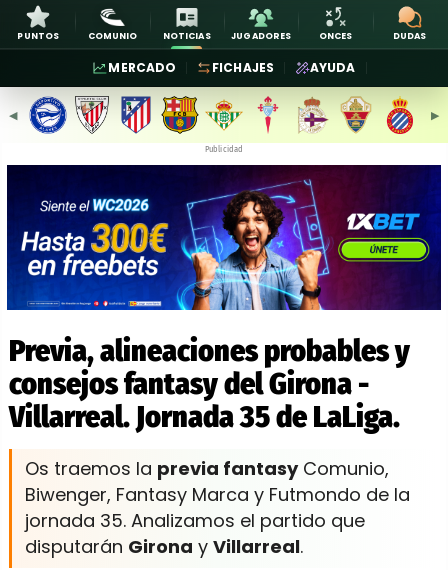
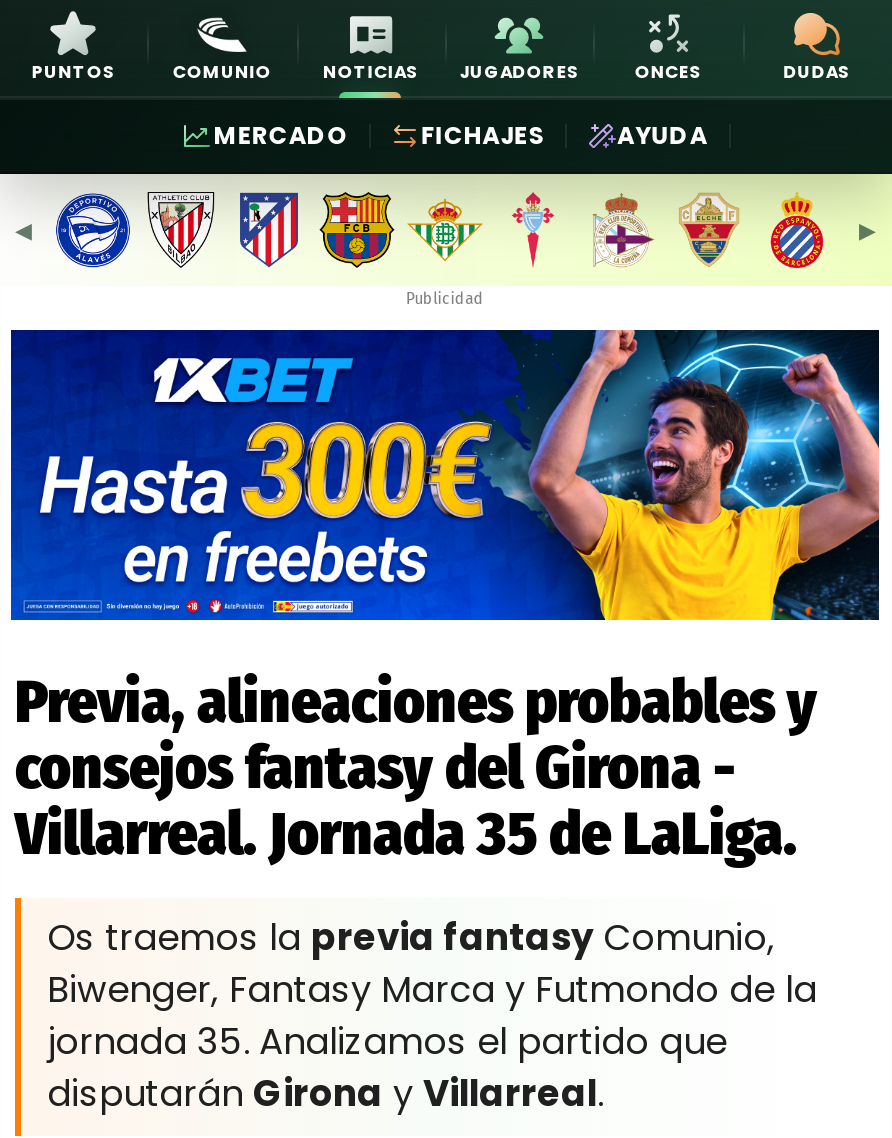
[7,164,442,311] [image] -> [11,328,881,622] [image]

